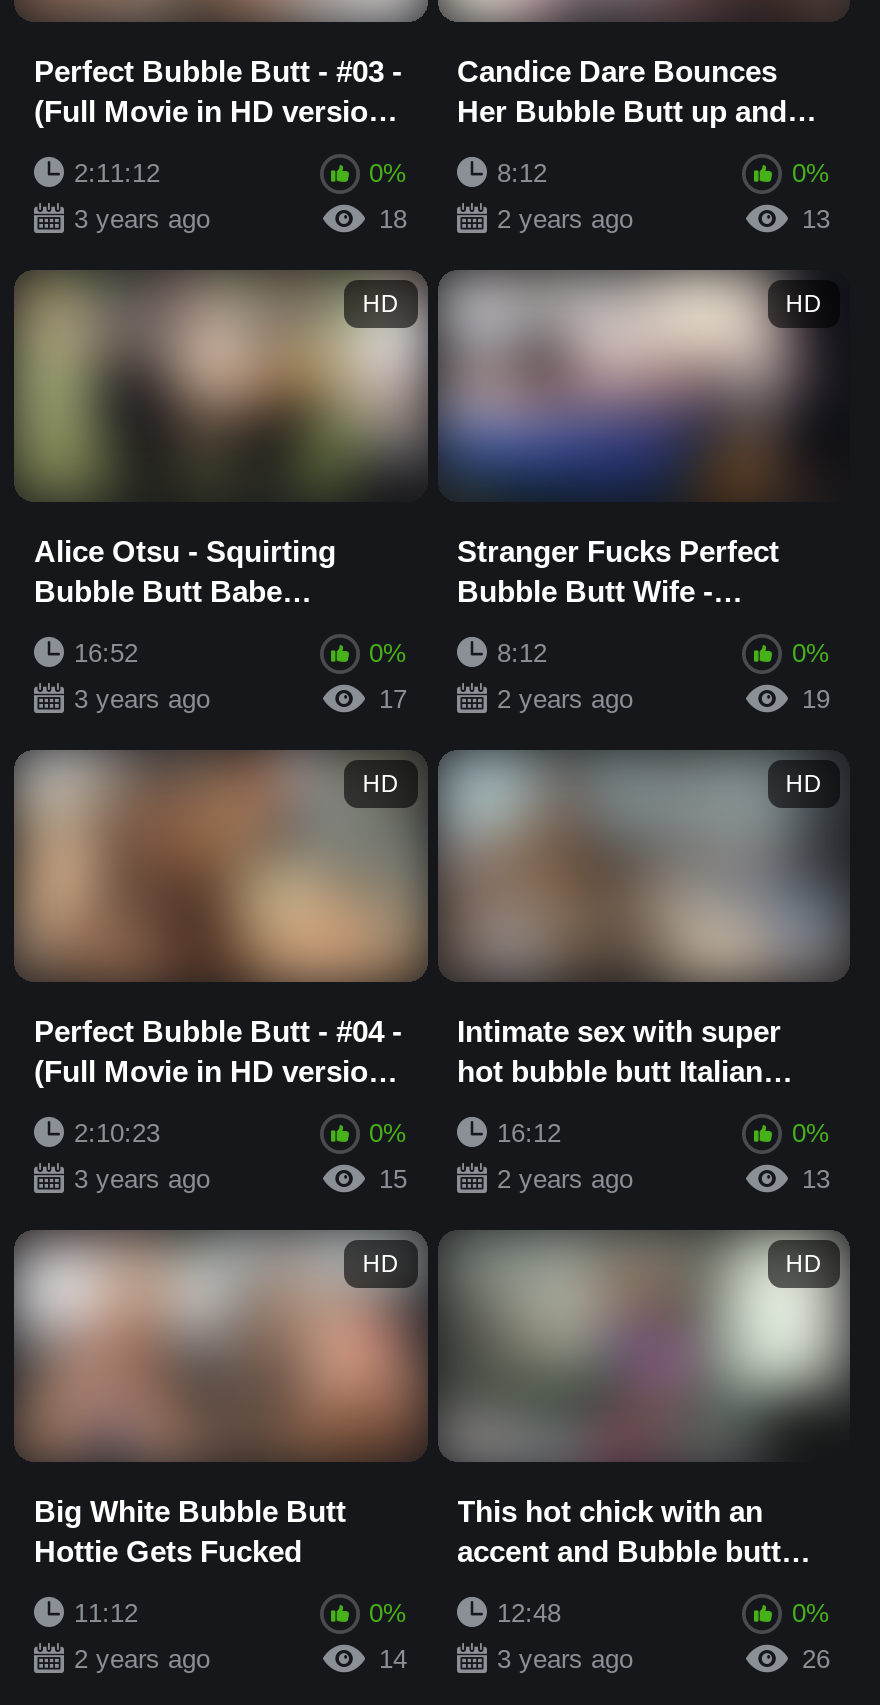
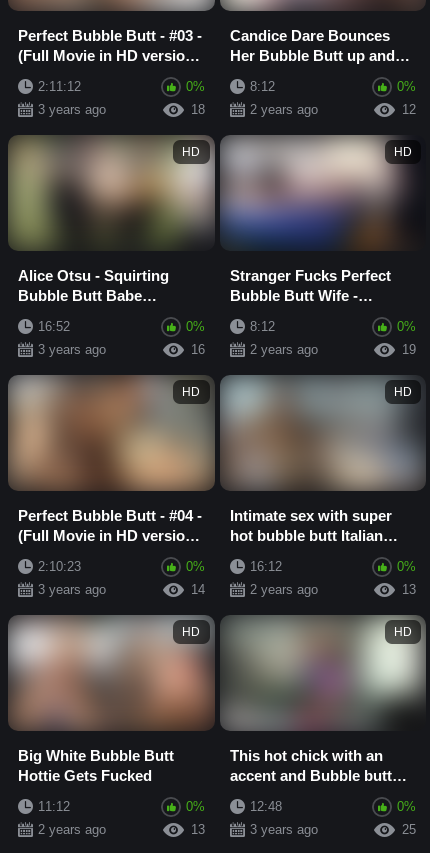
[802,203,830,233] 13 -> [402,102,416,117] 12
[379,684,407,714] 17 -> [190,342,204,357] 16
[379,1164,407,1194] 15 -> [190,582,204,597] 14
[379,1644,407,1674] 14 -> [190,822,204,837] 13
[802,1644,830,1674] 26 -> [402,822,416,837] 25

